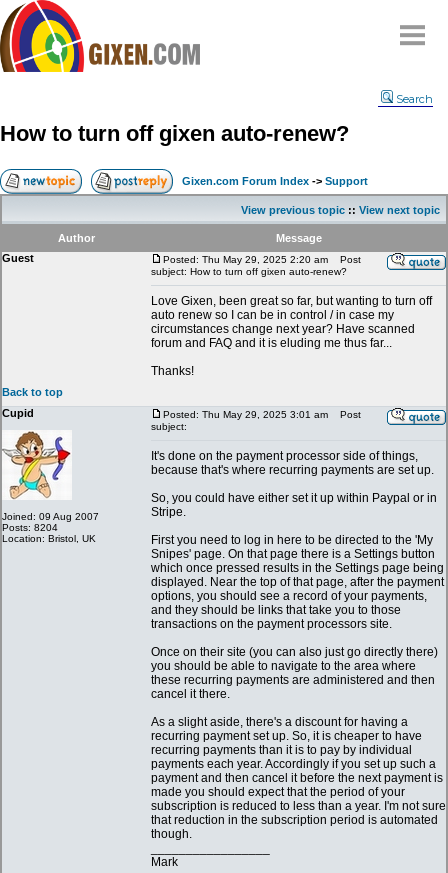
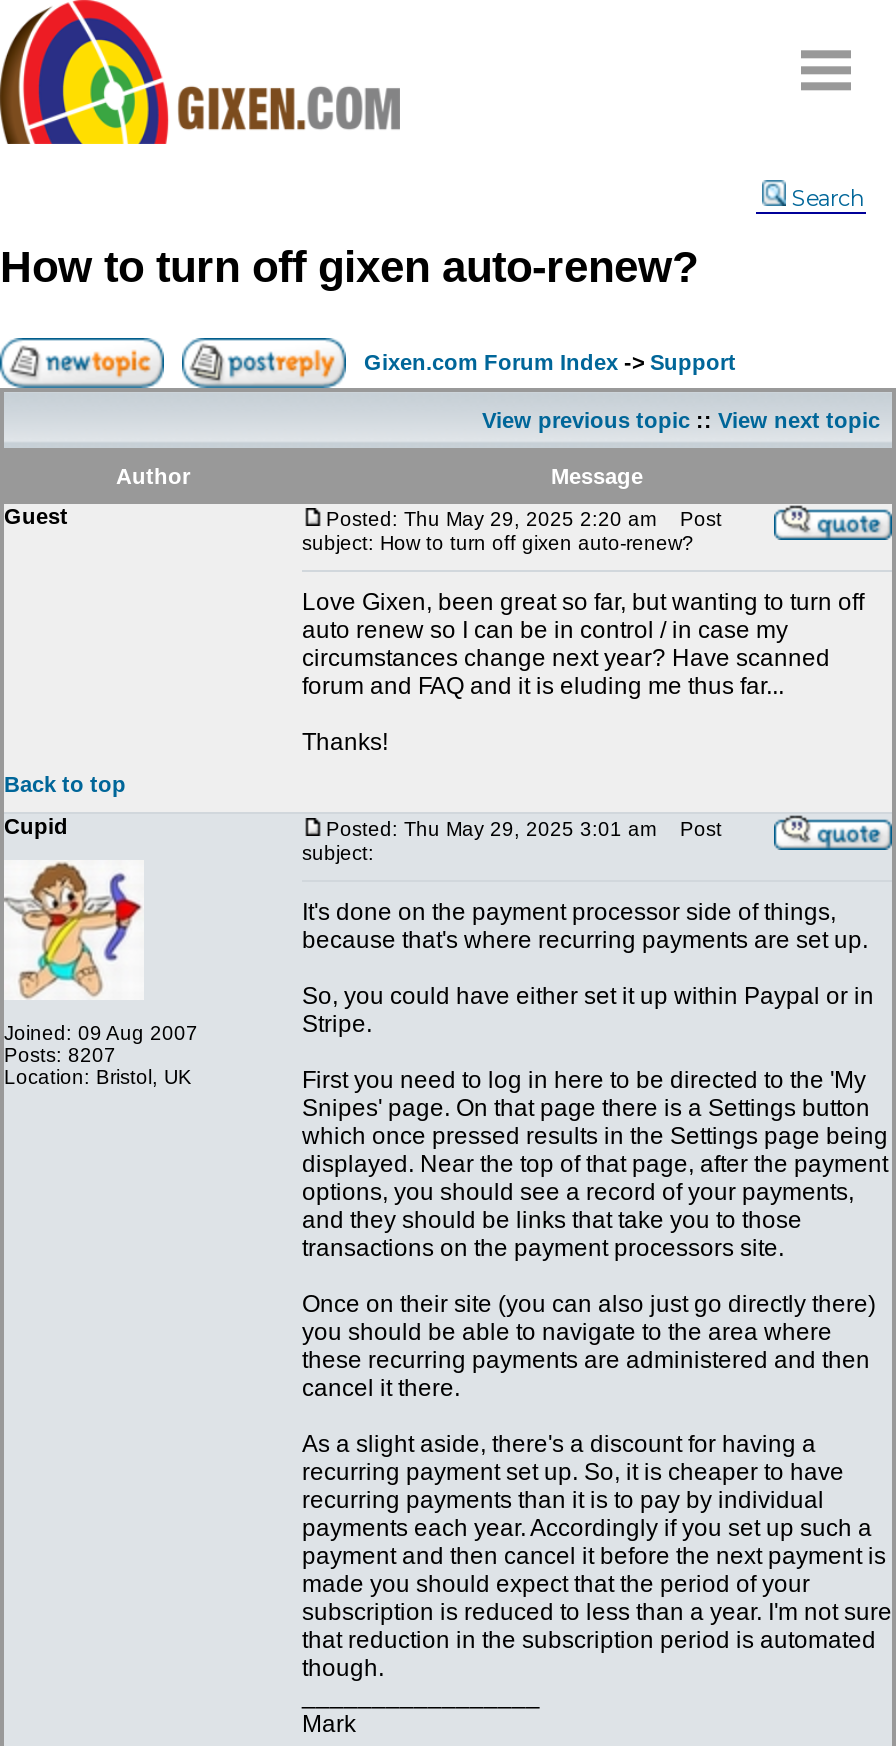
[2,522,58,533] Posts: 8204 -> [4,1044,116,1066] Posts: 8207

